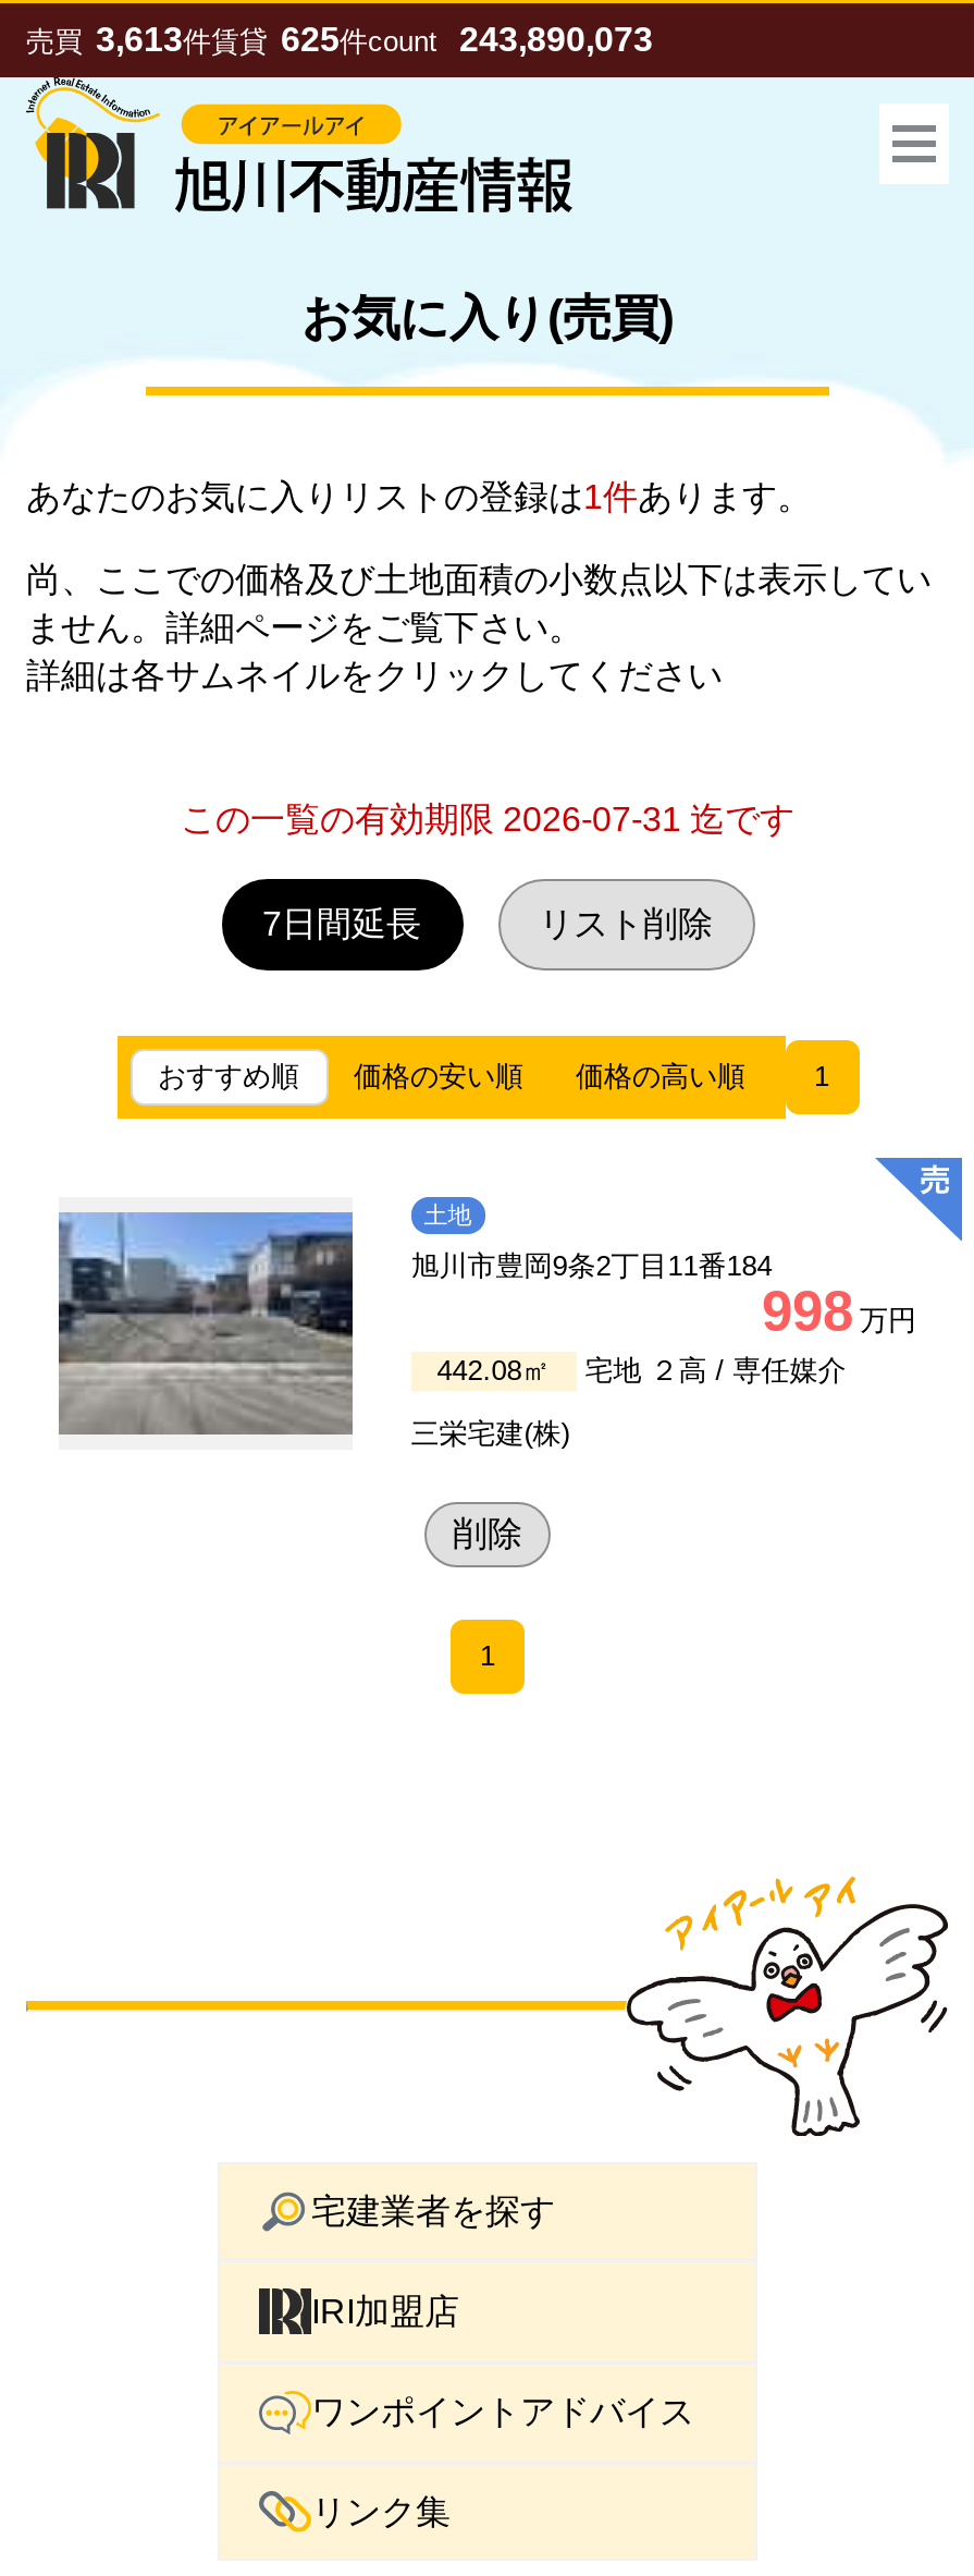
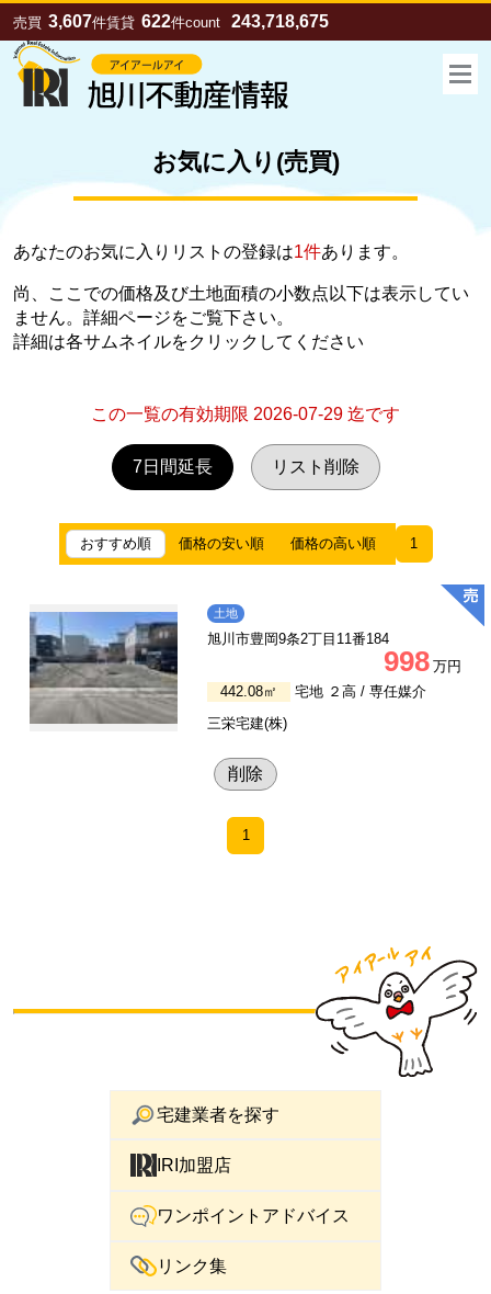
[26,21,653,58] 売買 3,613件賃貸 625件count 243,890,073 -> [13,12,329,31] 売買 3,607件賃貸 622件count 243,718,675
[181,800,794,837] この一覧の有効期限 2026-07-31 迄です -> [91,404,400,423] この一覧の有効期限 2026-07-29 迄です

